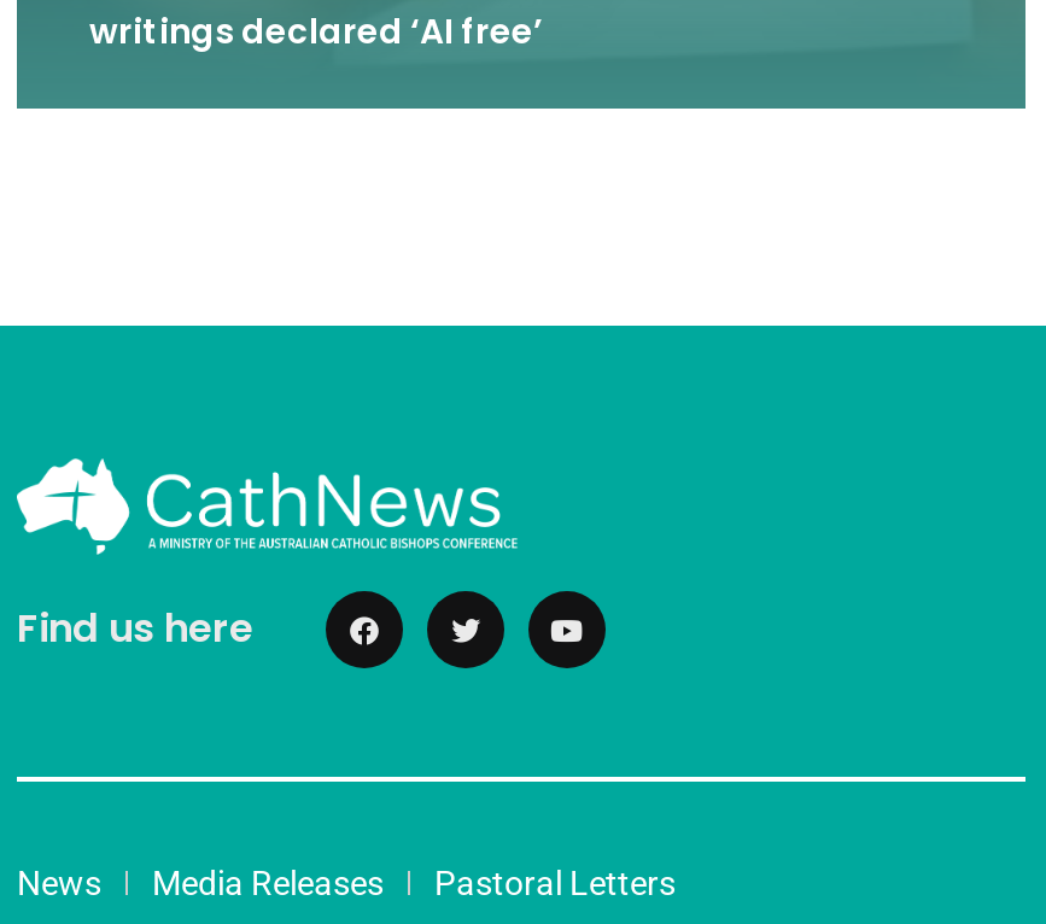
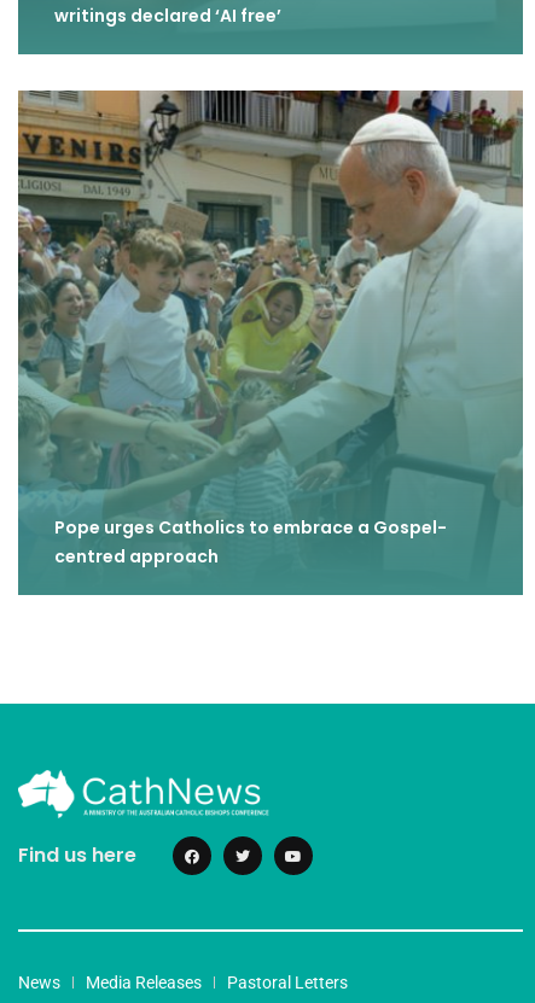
none -> [17,89,523,569] [image] | Pope urges Catholics to embrace a Gospel- | centred approach

